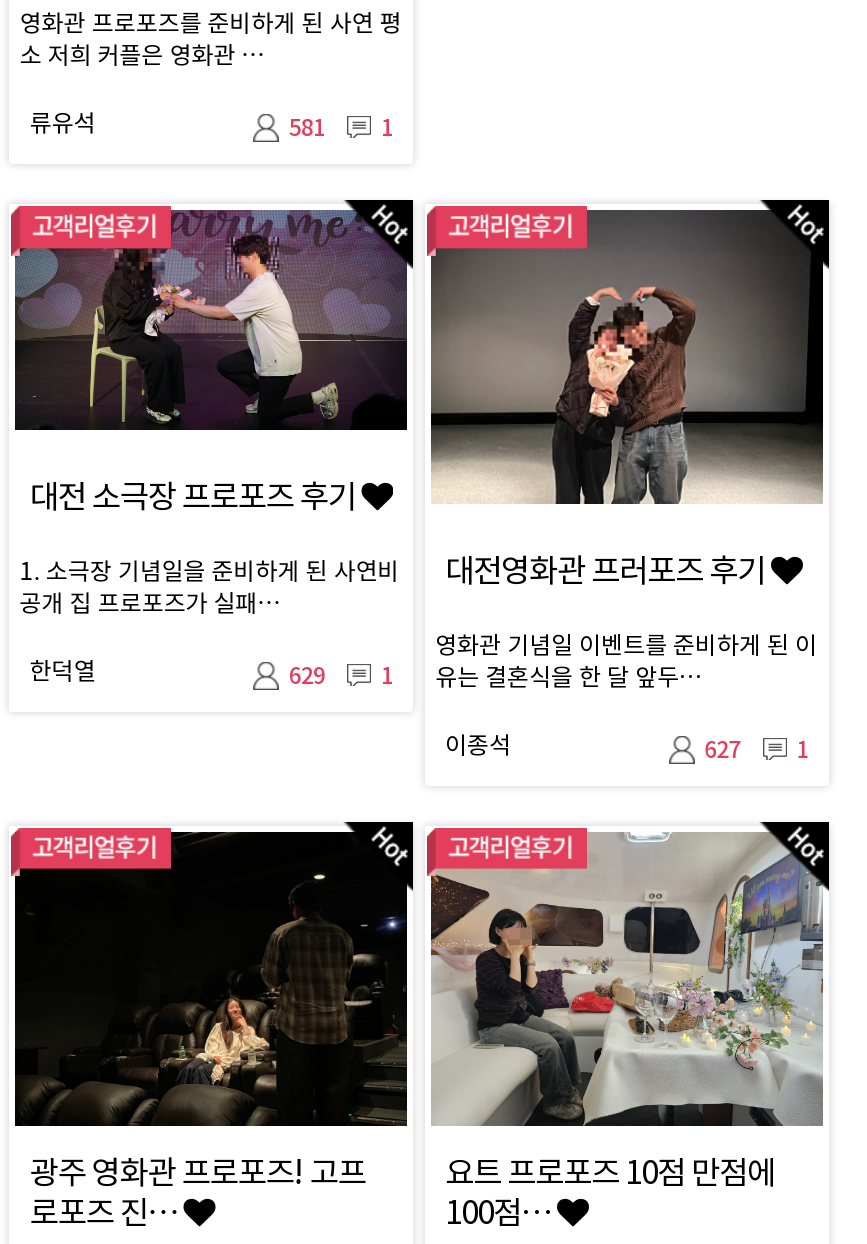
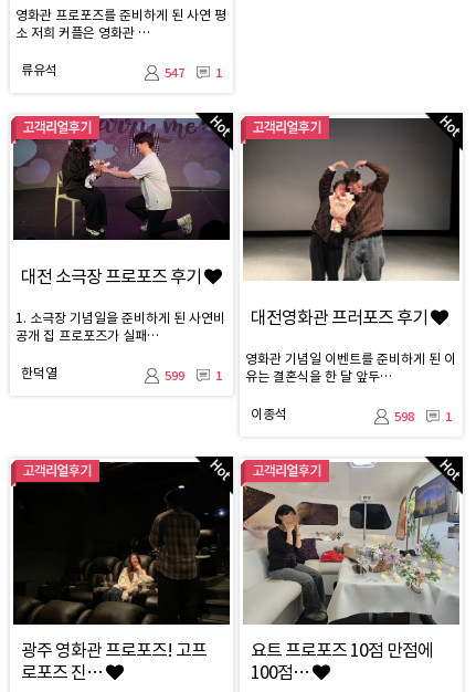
[283,115,393,143] 581 1 -> [161,66,222,81] 547 1
[283,662,701,692] 629 1 유는 결혼식을 한 달 앞두… -> [161,368,392,385] 599 1 유는 결혼식을 한 달 앞두…
[699,736,809,764] 627 1 -> [391,409,451,425] 598 1

